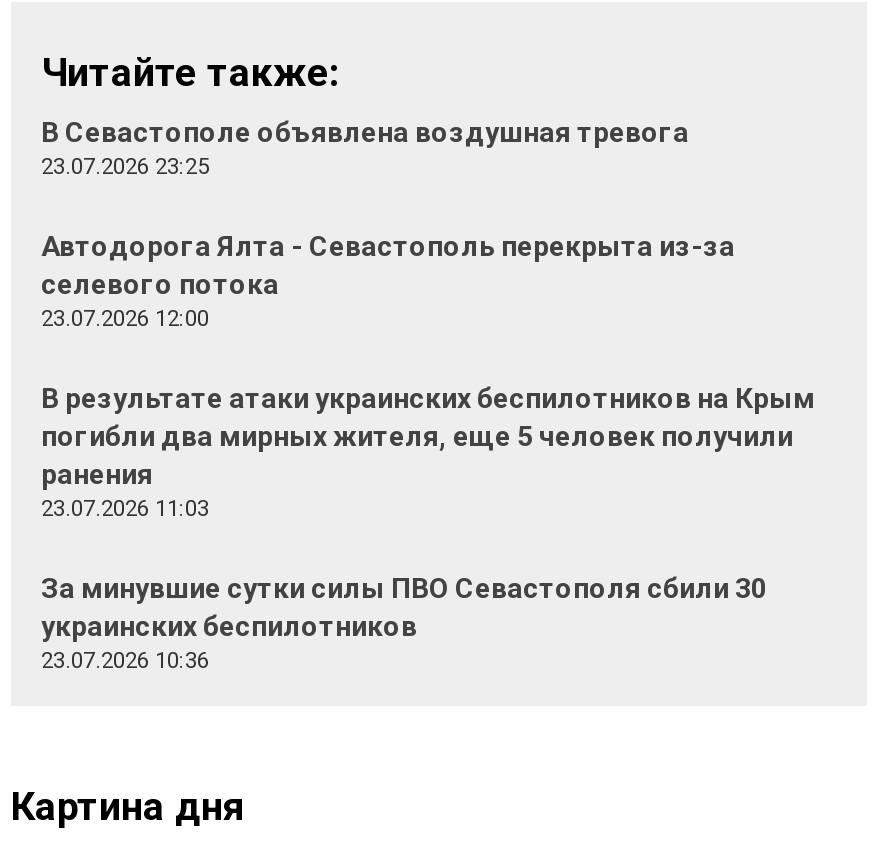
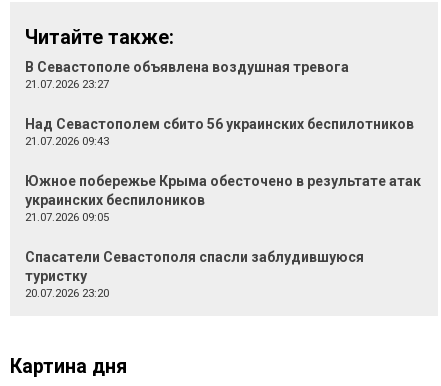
[41,154,209,180] 23.07.2026 23:25 -> [25,78,109,91] 21.07.2026 23:27
[41,230,735,332] Автодорога Ялта - Севастополь перекрыта из-за | селевого потока | 23.07.2026 12:00 -> [25,116,414,148] Над Севастополем сбито 56 украинских беспилотников | 21.07.2026 09:43
[41,382,815,522] В результате атаки украинских беспилотников на Крым | погибли два мирных жителя, еще 5 человек получили | ранения | 23.07.2026 11:03 -> [25,173,421,224] Южное побережье Крыма обесточено в результате атак | украинских беспилоников | 21.07.2026 09:05
[41,572,767,674] За минувшие сутки силы ПВО Севастополя сбили 30 | украинских беспилотников | 23.07.2026 10:36 -> [25,249,364,300] Спасатели Севастополя спасли заблудившуюся | туристку | 20.07.2026 23:20

